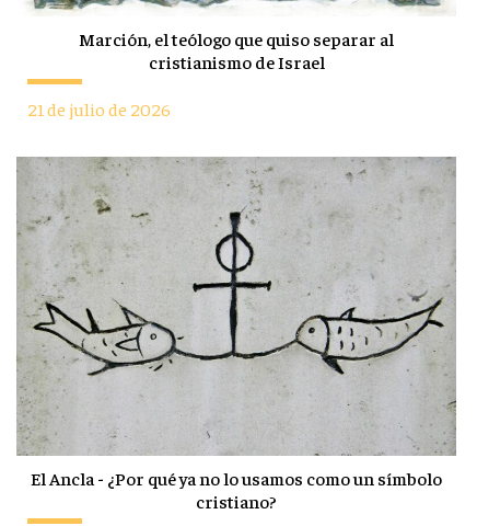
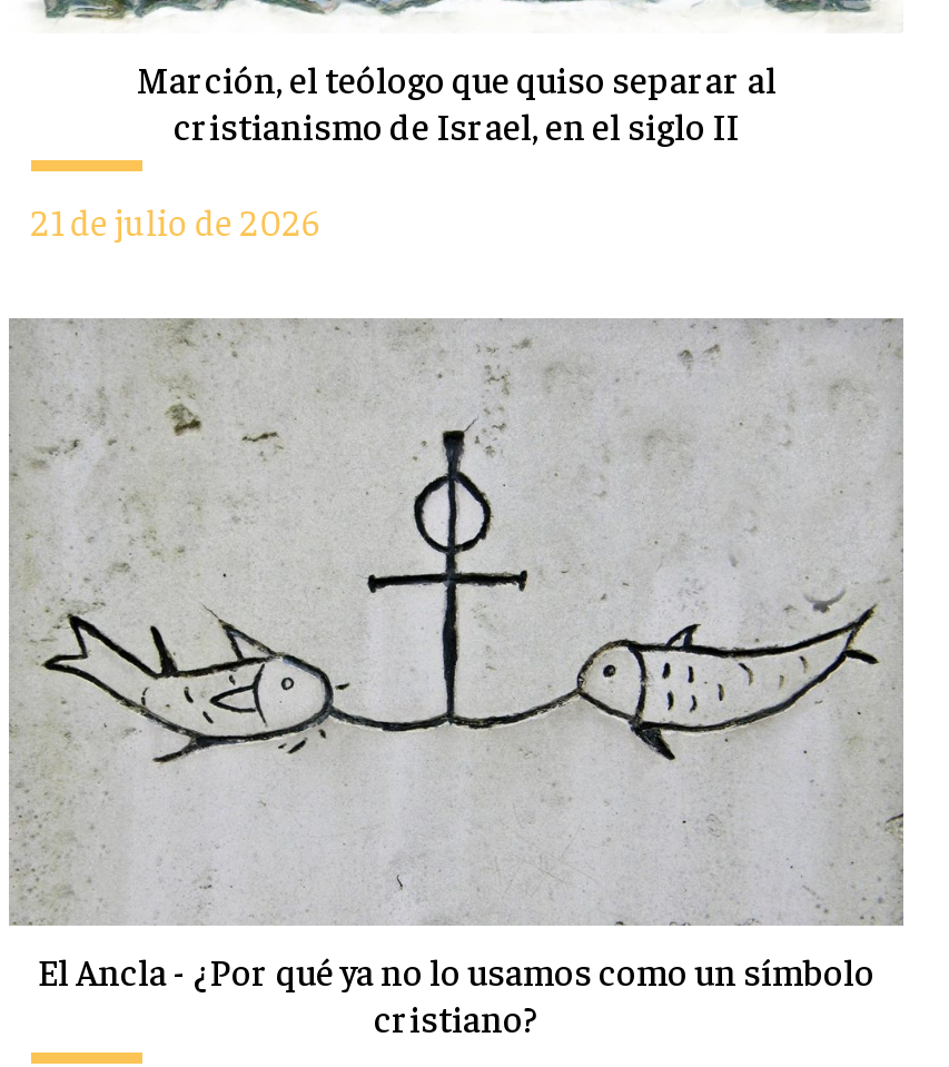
[148,51,324,74] cristianismo de Israel -> [174,103,739,150] cristianismo de Israel, en el siglo II

